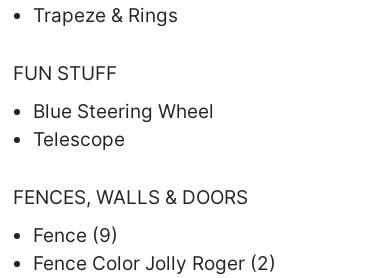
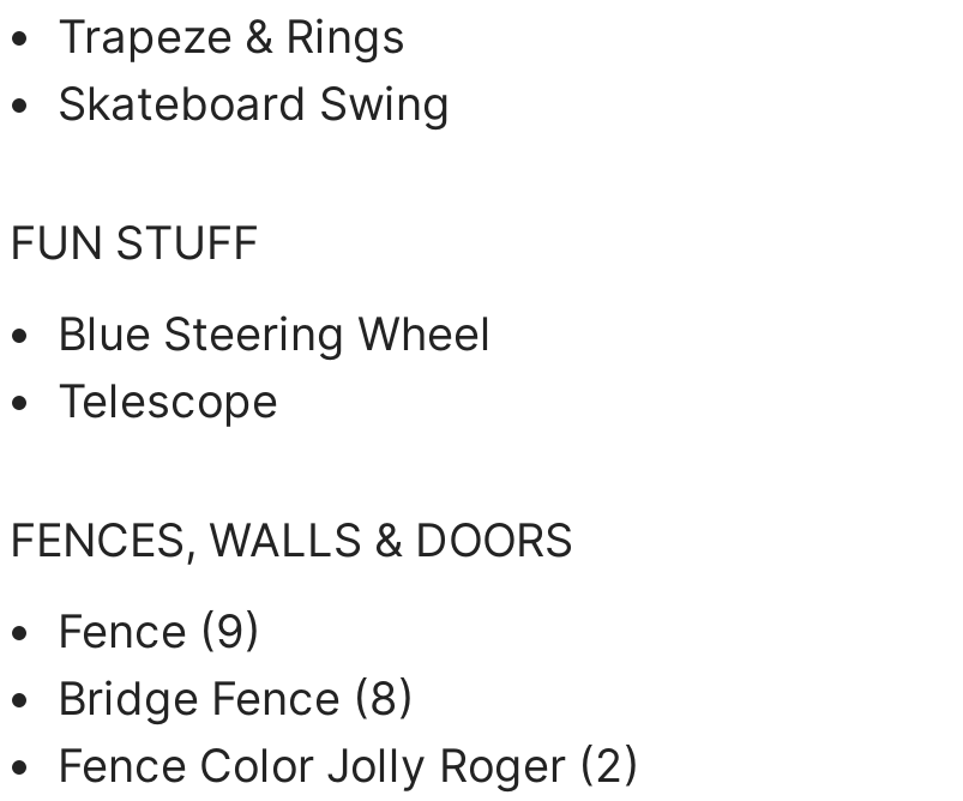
none -> [58,76,451,131] Skateboard Swing
none -> [58,671,415,726] Bridge Fence (8)

